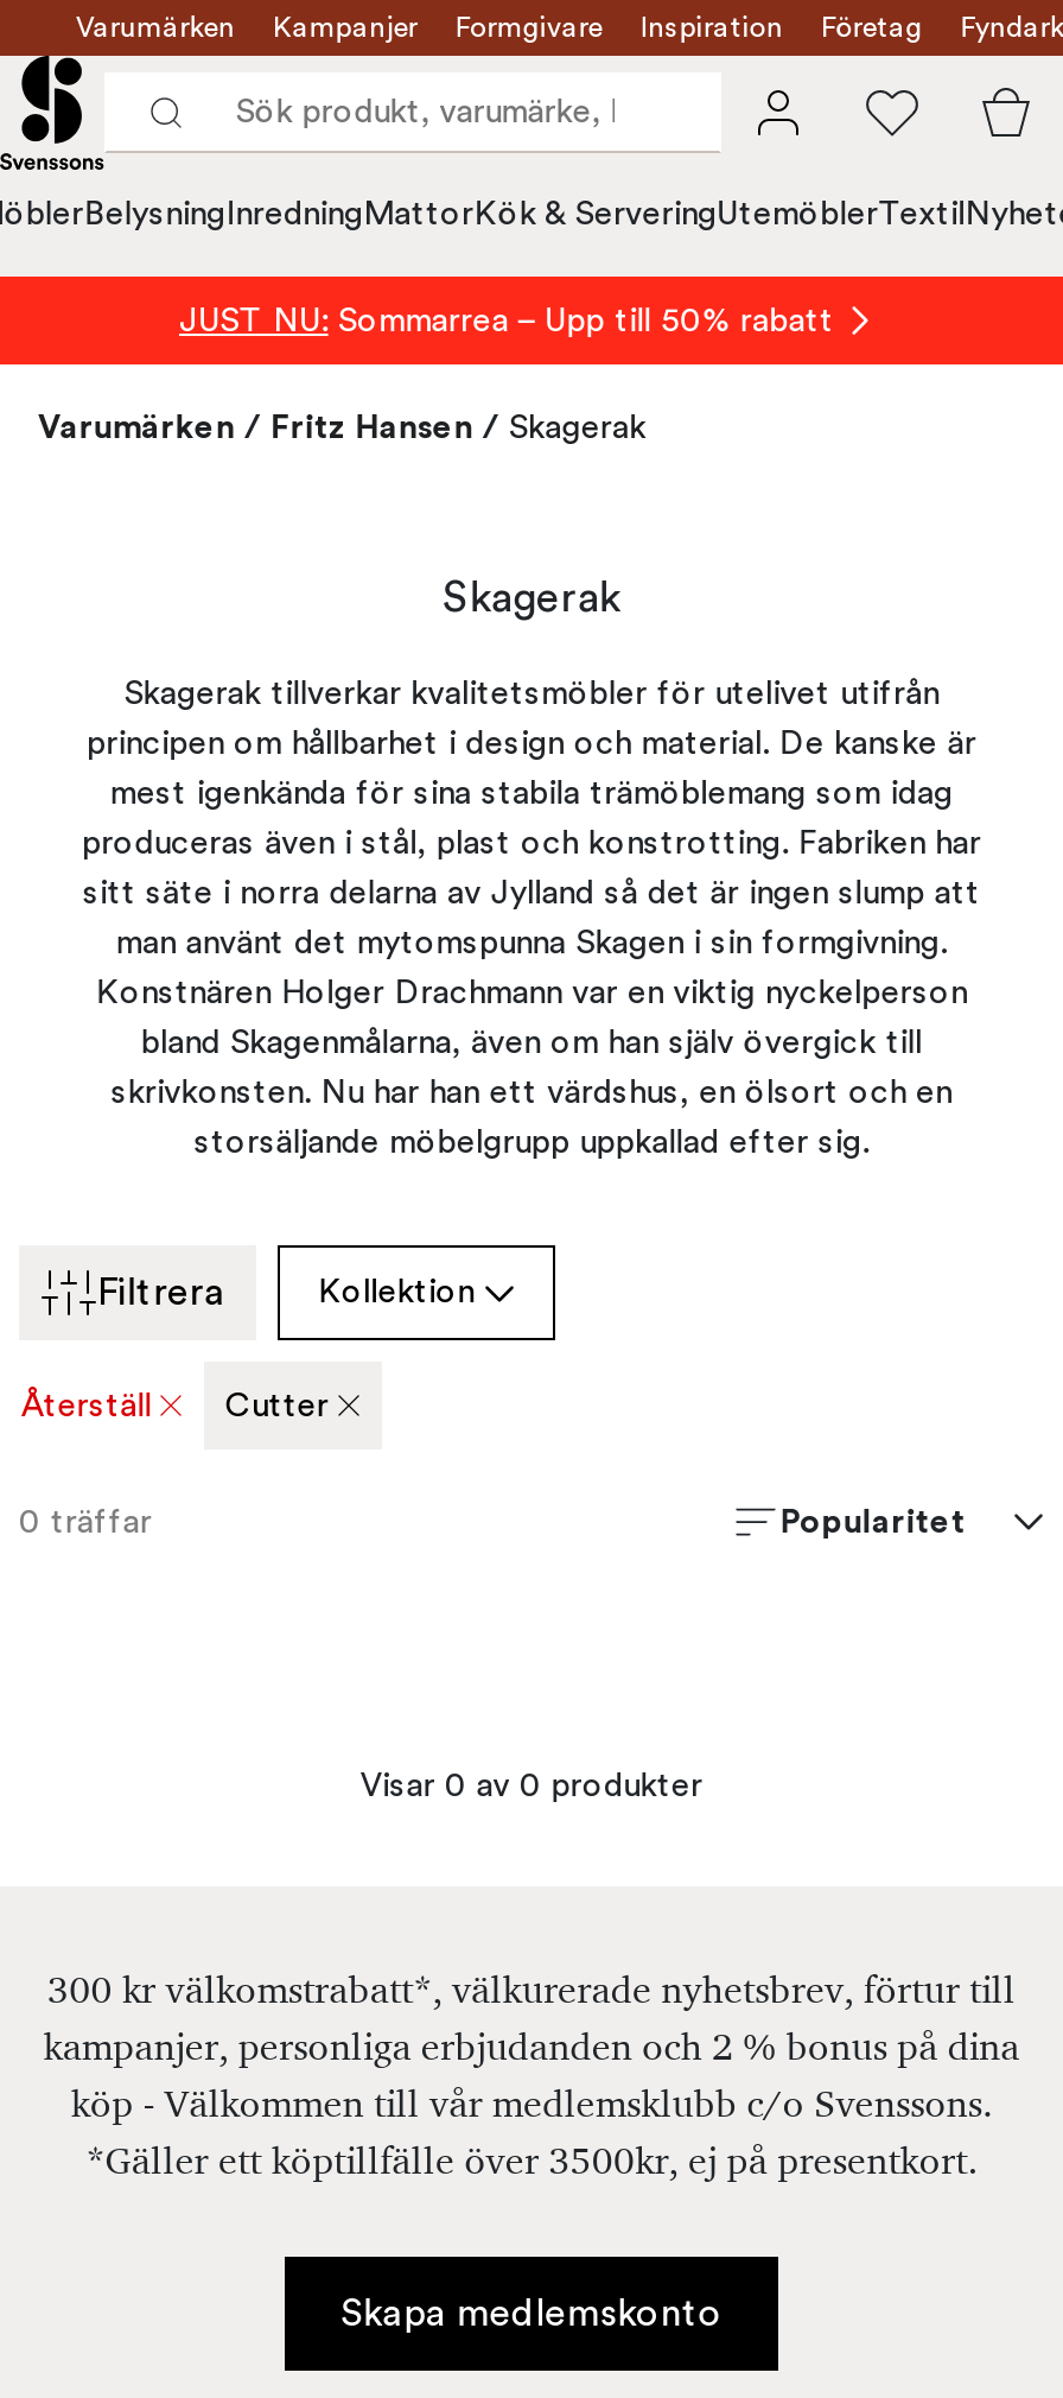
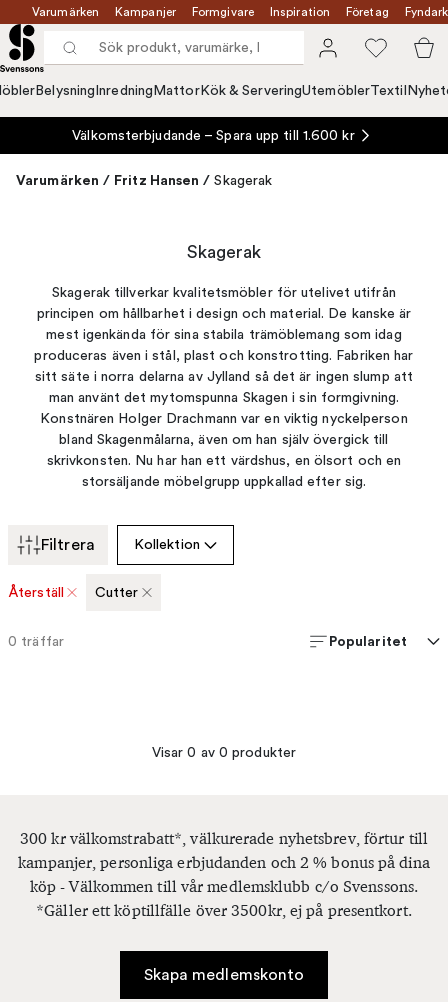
[179,303,834,338] JUST NU: Sommarrea – Upp till 50% rabatt -> [72,128,355,143] Välkomsterbjudande – Spara upp till 1.600 kr

